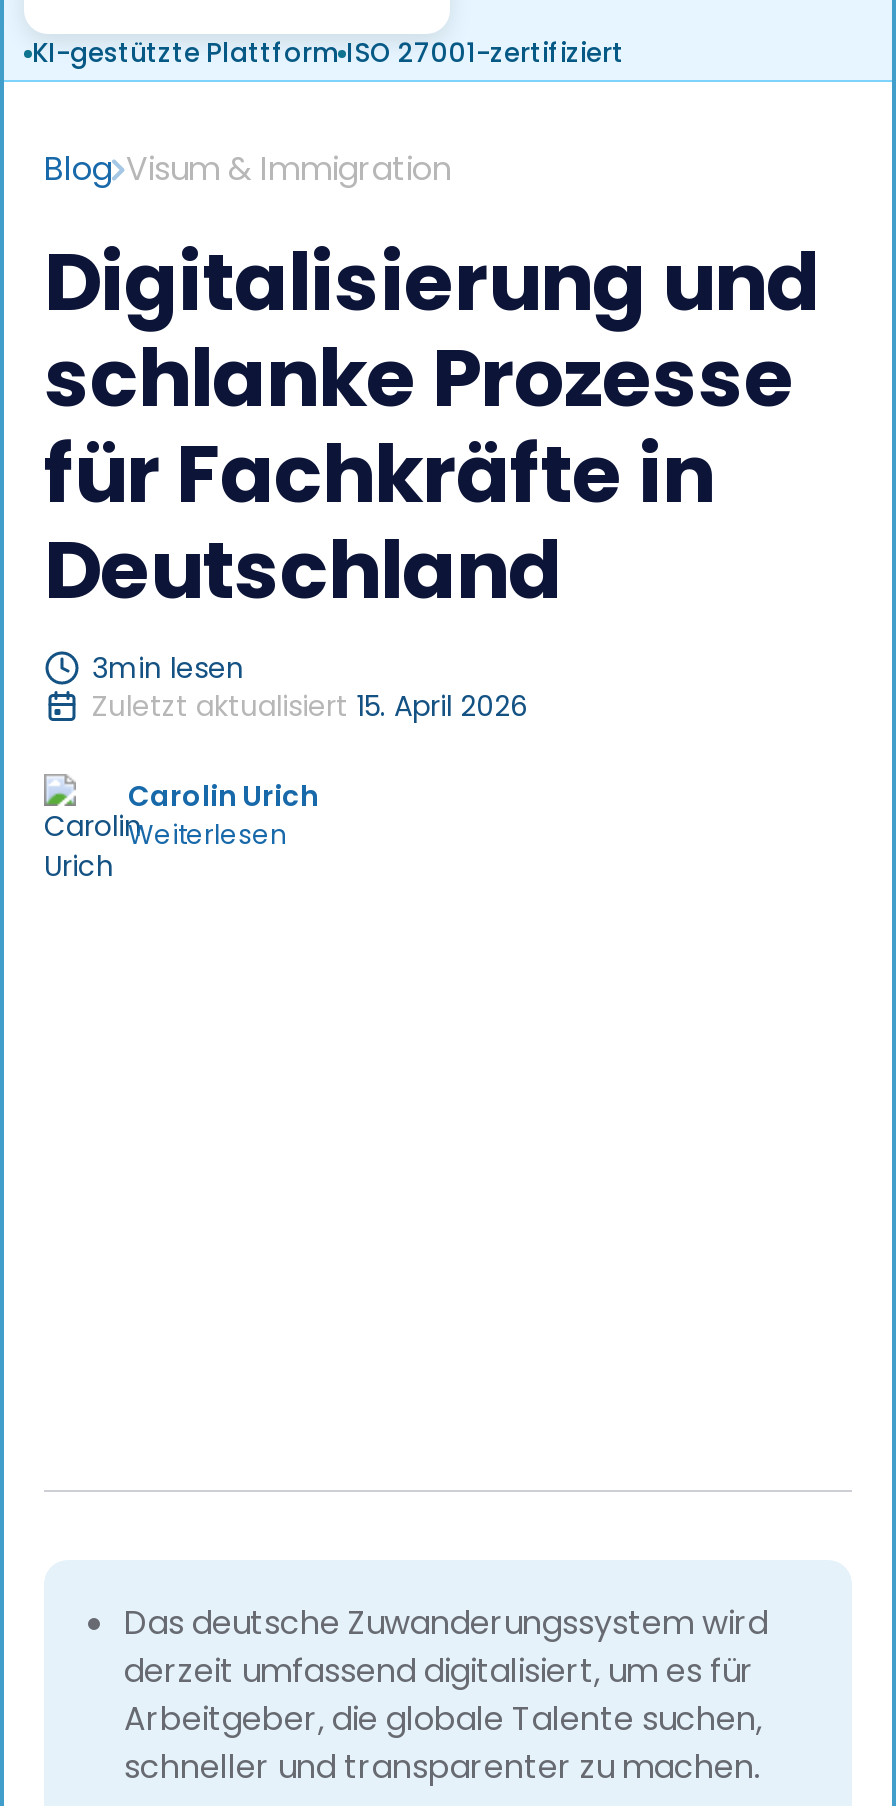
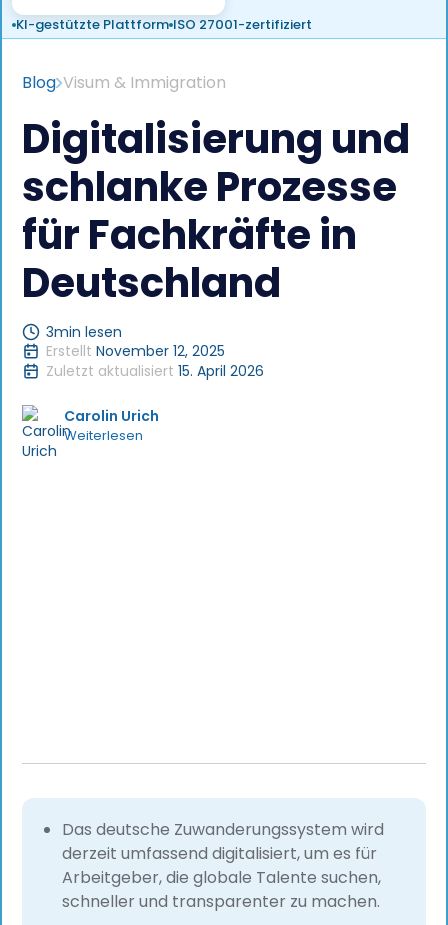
none -> [46,341,225,361] Erstellt November 12, 2025

